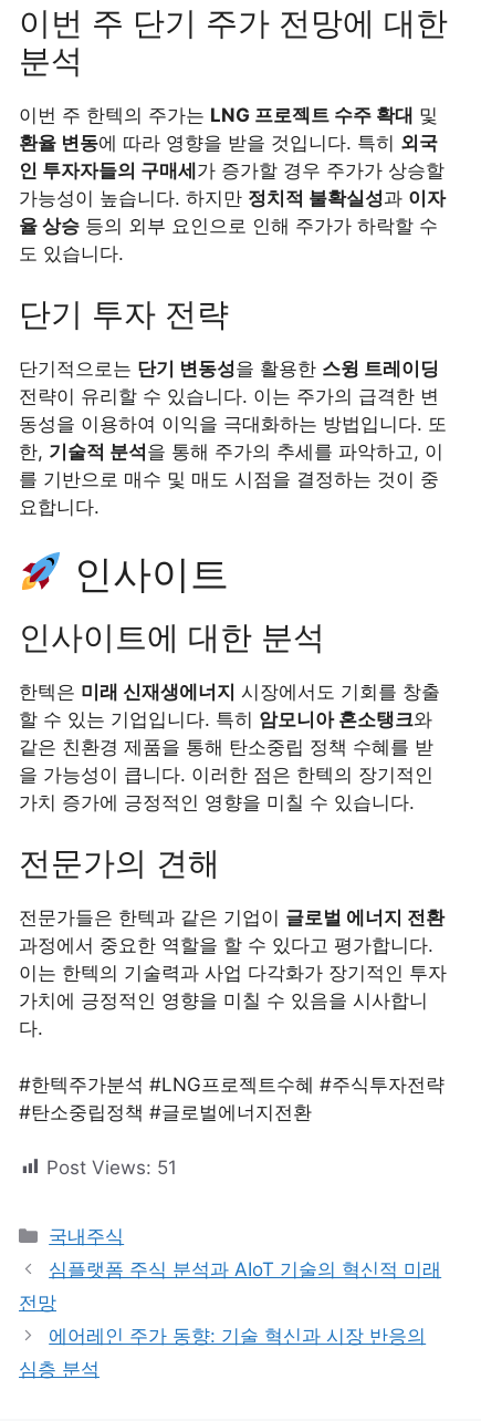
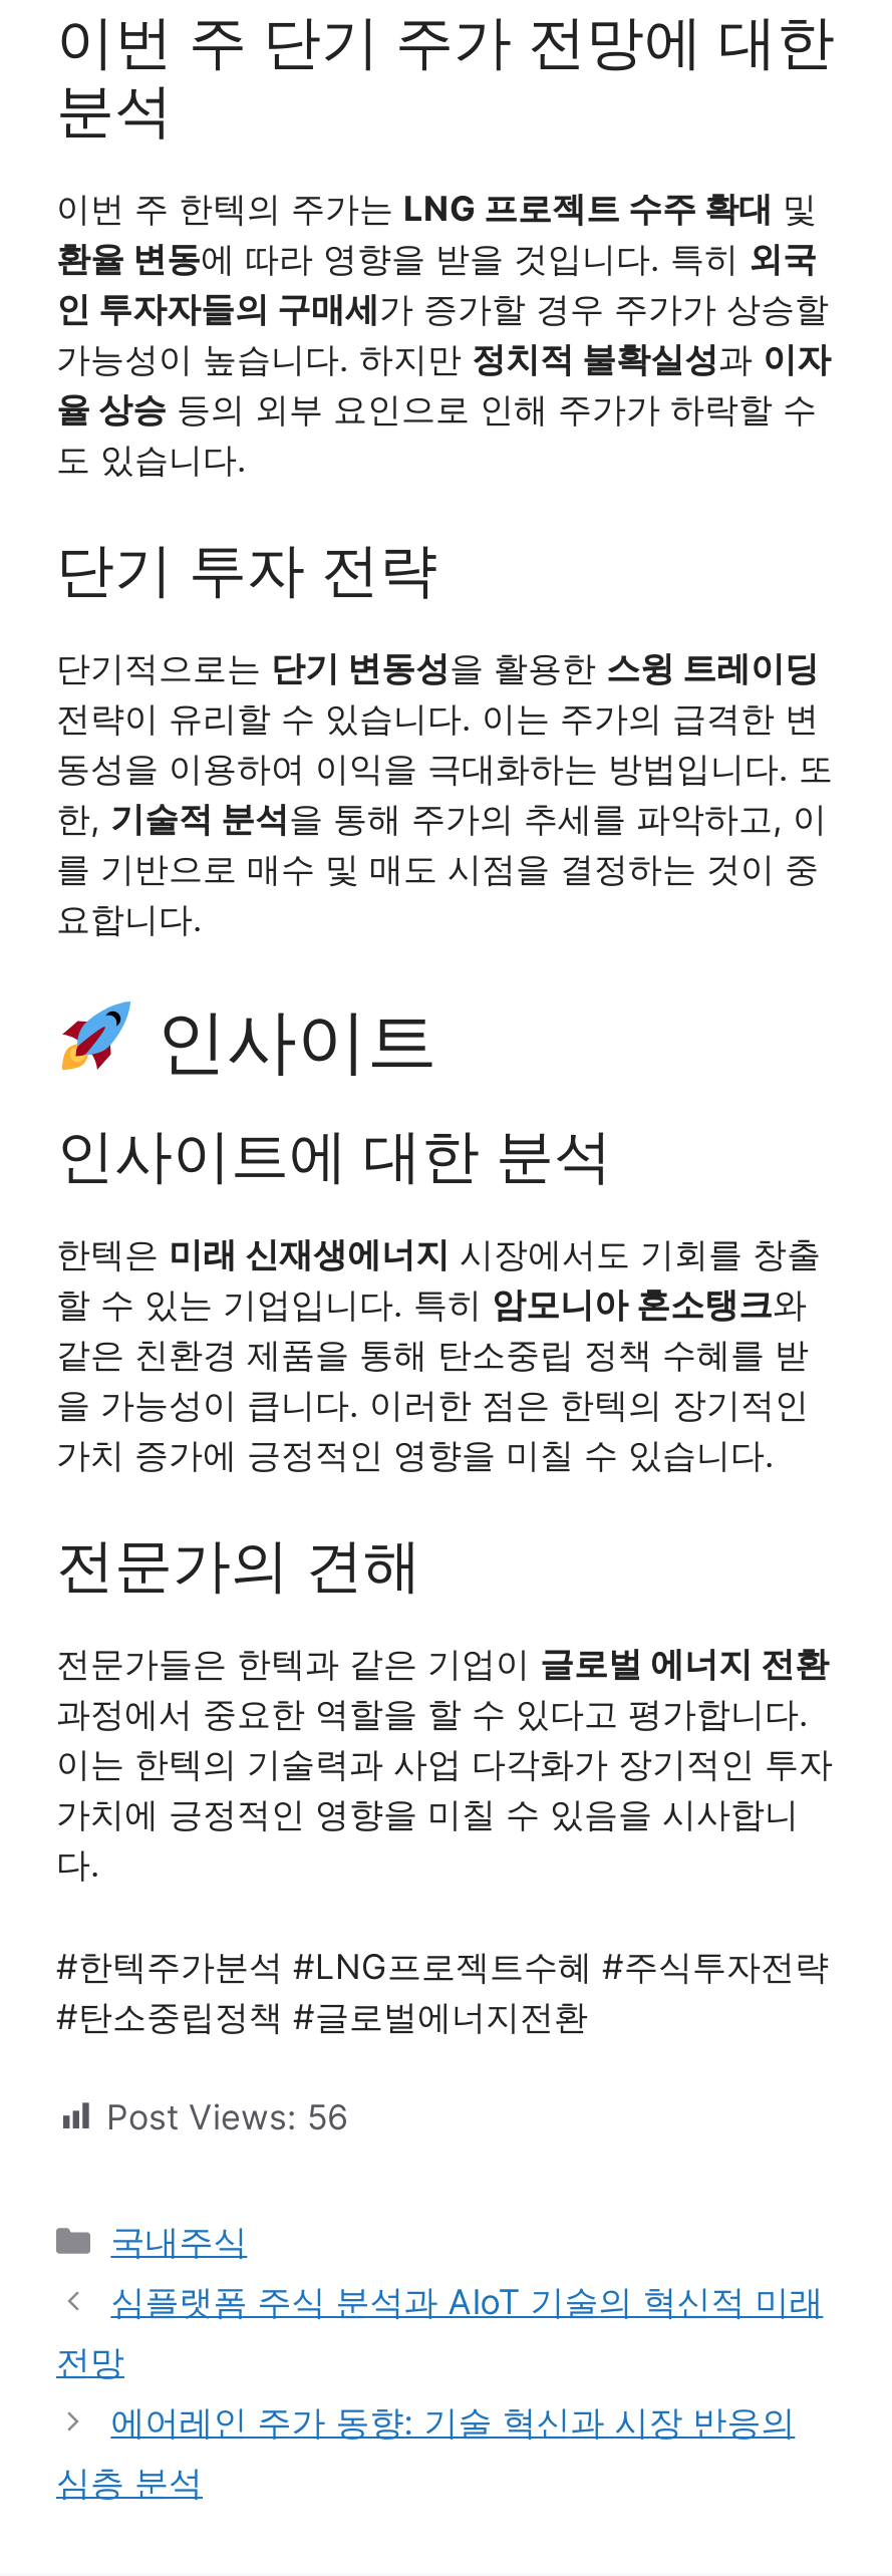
[46,1157,177,1179] Post Views: 51 -> [106,2098,349,2138] Post Views: 56

